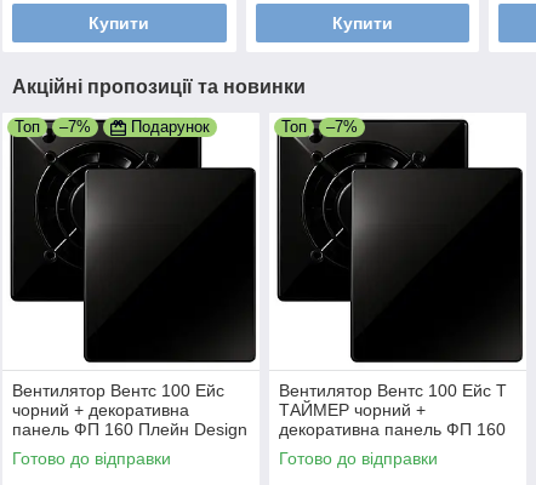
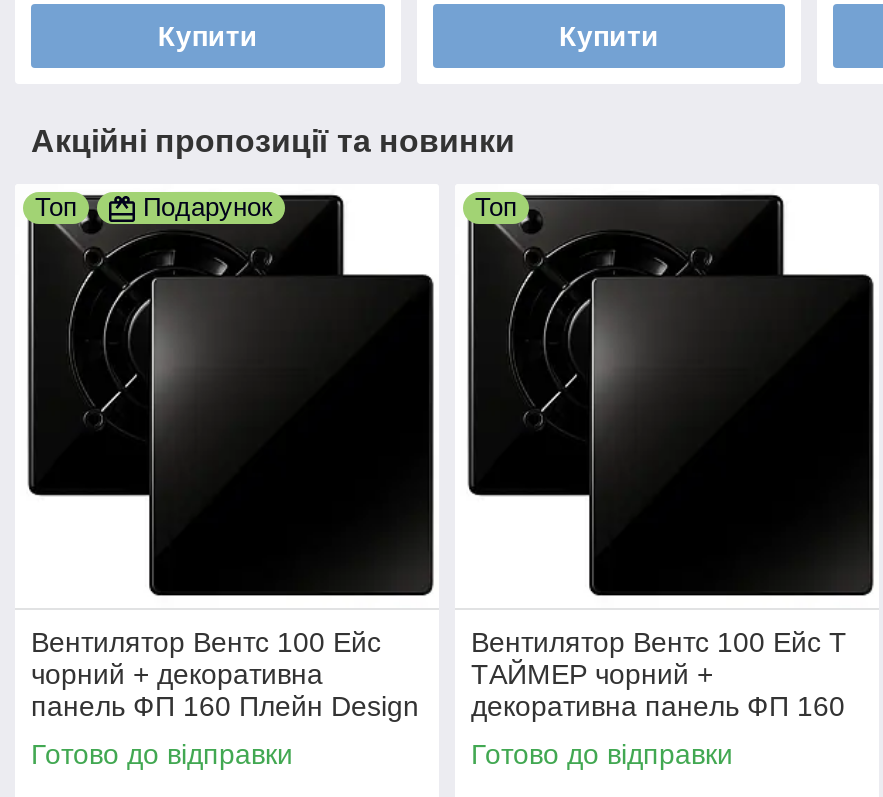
[59,118,91,136] –7% -> none
[326,118,358,136] –7% -> none

